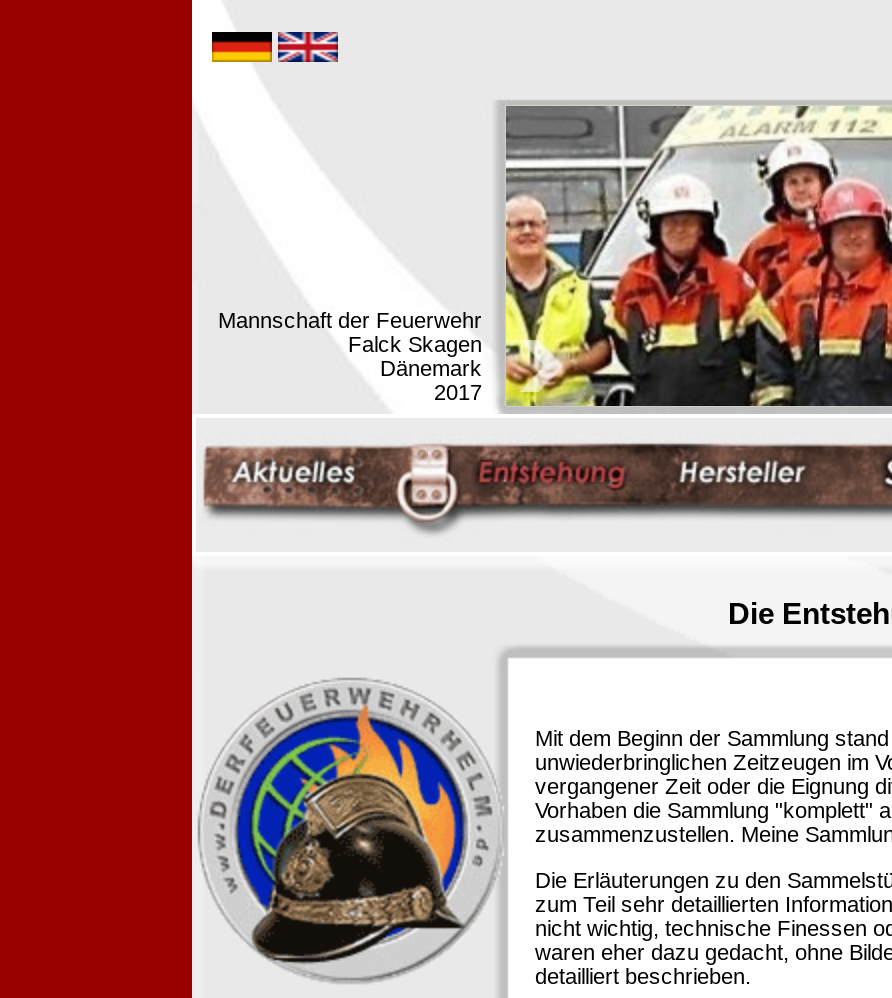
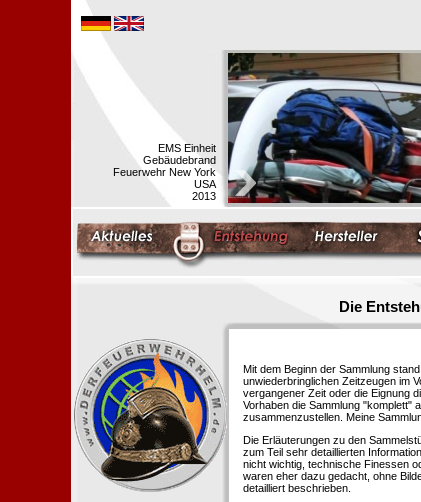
[218,106,886,406] [image] | Mannschaft der Feuerwehr | Falck Skagen | Dänemark | 2017 -> [113,52,418,204] [image] | EMS Einheit | Gebäudebrand | Feuerwehr New York | USA | 2013

